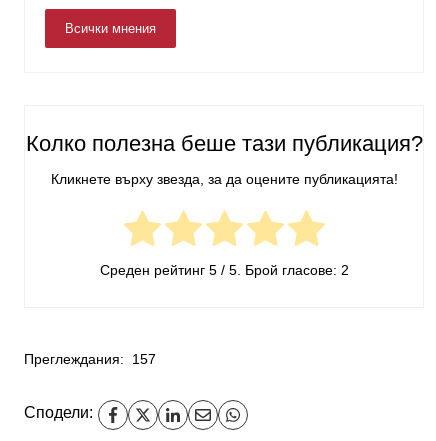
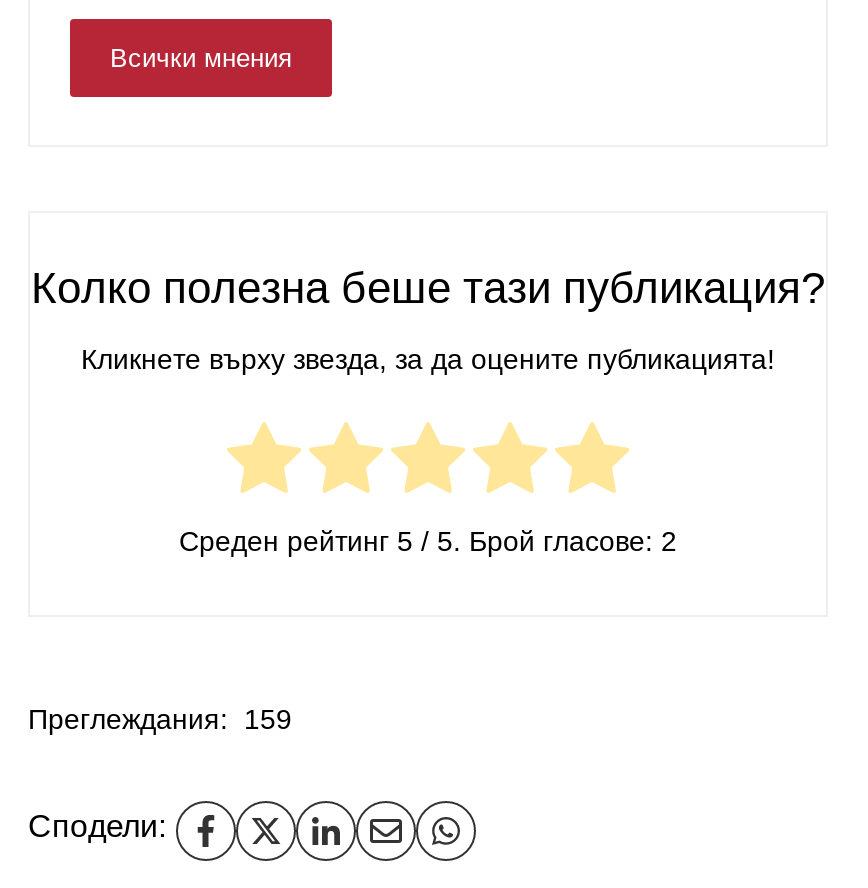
[24,351,156,367] Преглеждания: 157 -> [28,704,292,736] Преглеждания: 159

